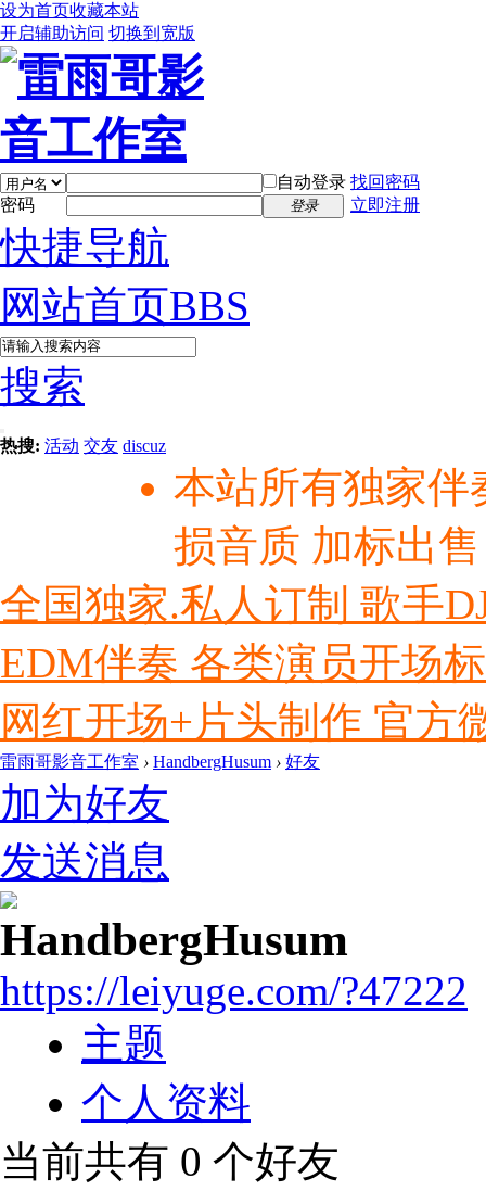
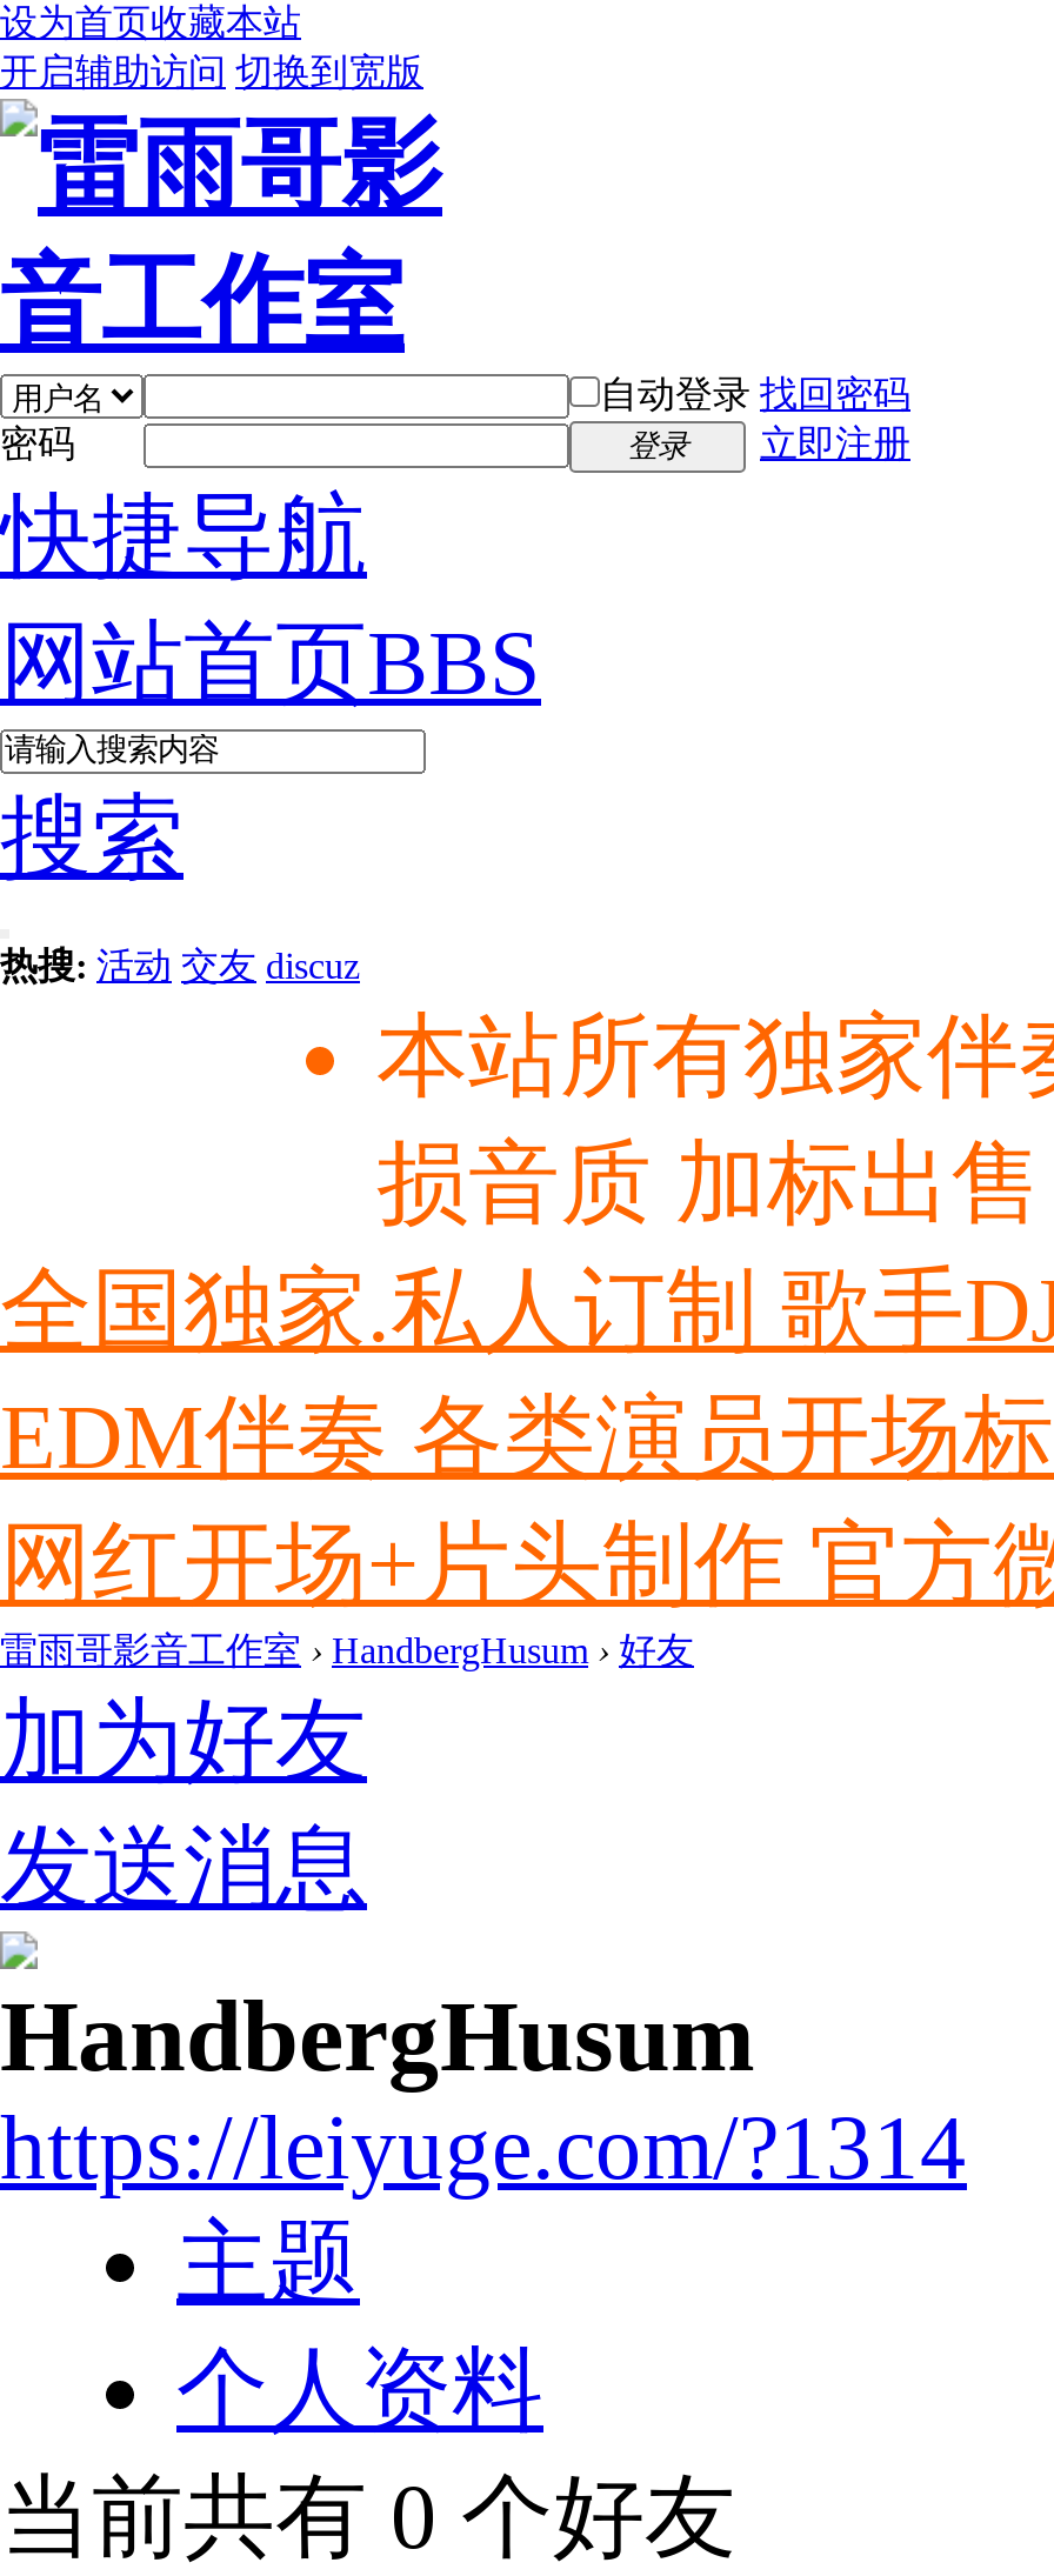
[0,967,468,1013] https://leiyuge.com/?47222 -> [0,2095,967,2196] https://leiyuge.com/?1314

